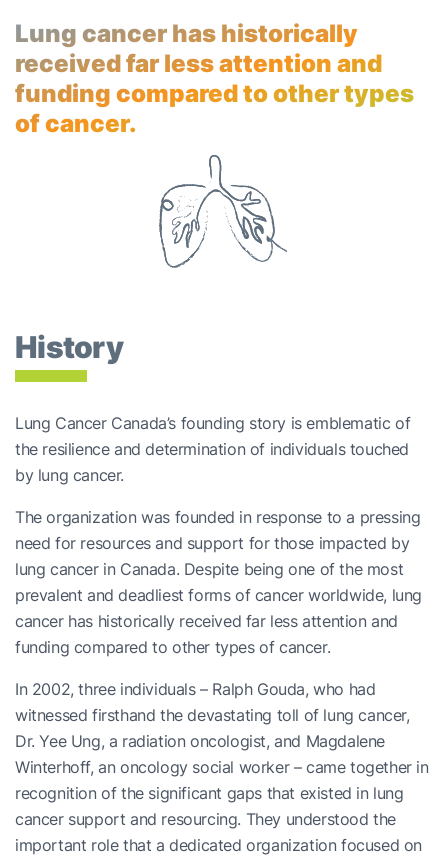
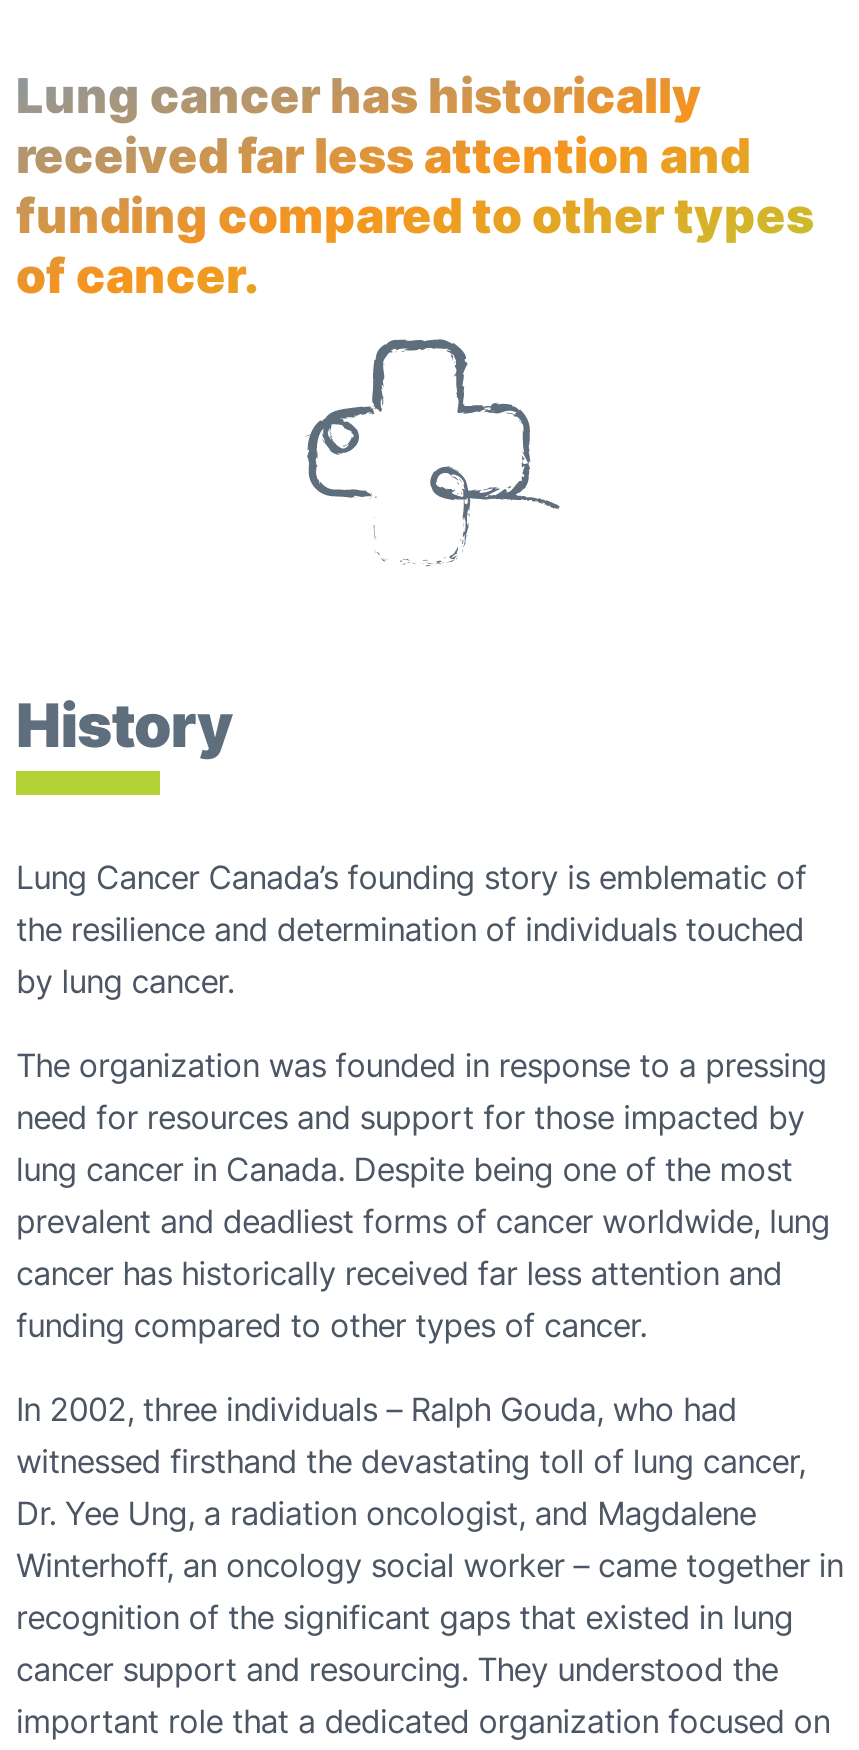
[158,155,288,269] [image] -> [304,337,560,567] [image]

